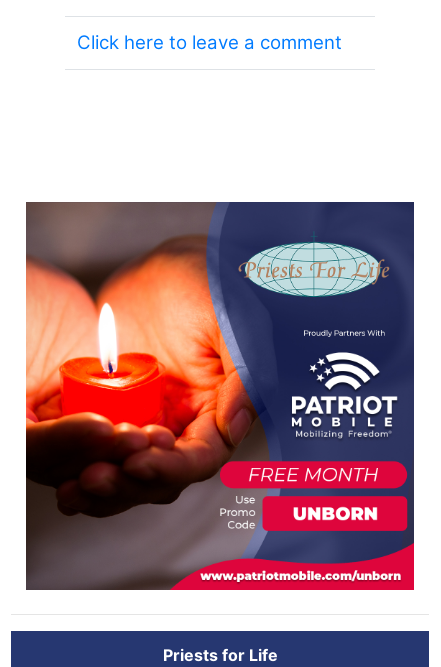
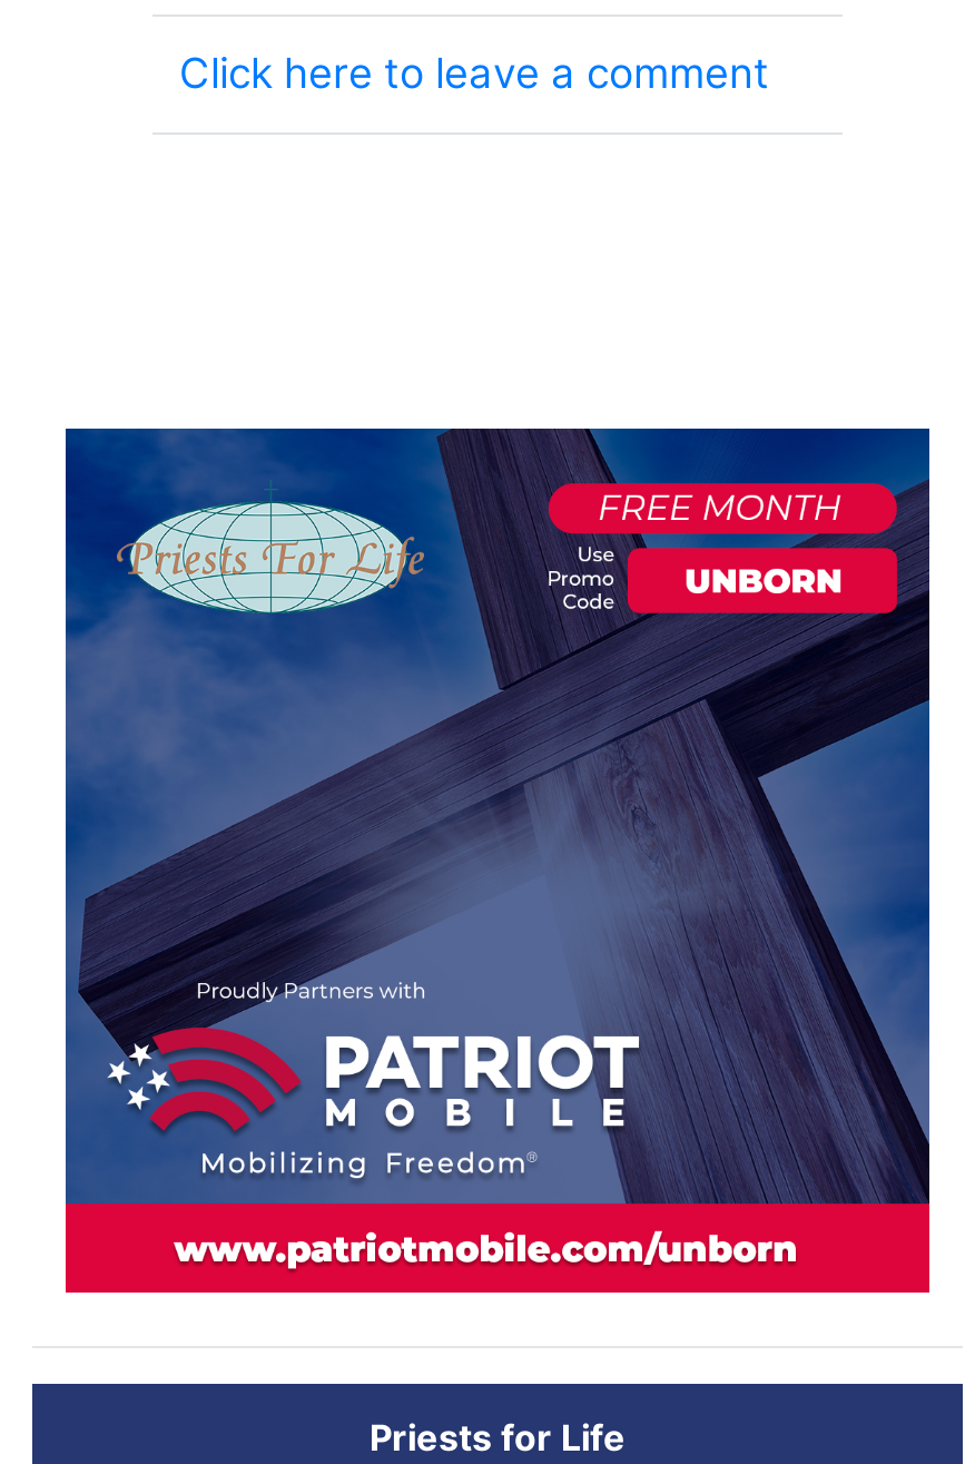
[25,201,415,591] [image] -> [63,426,932,1295] [image]

